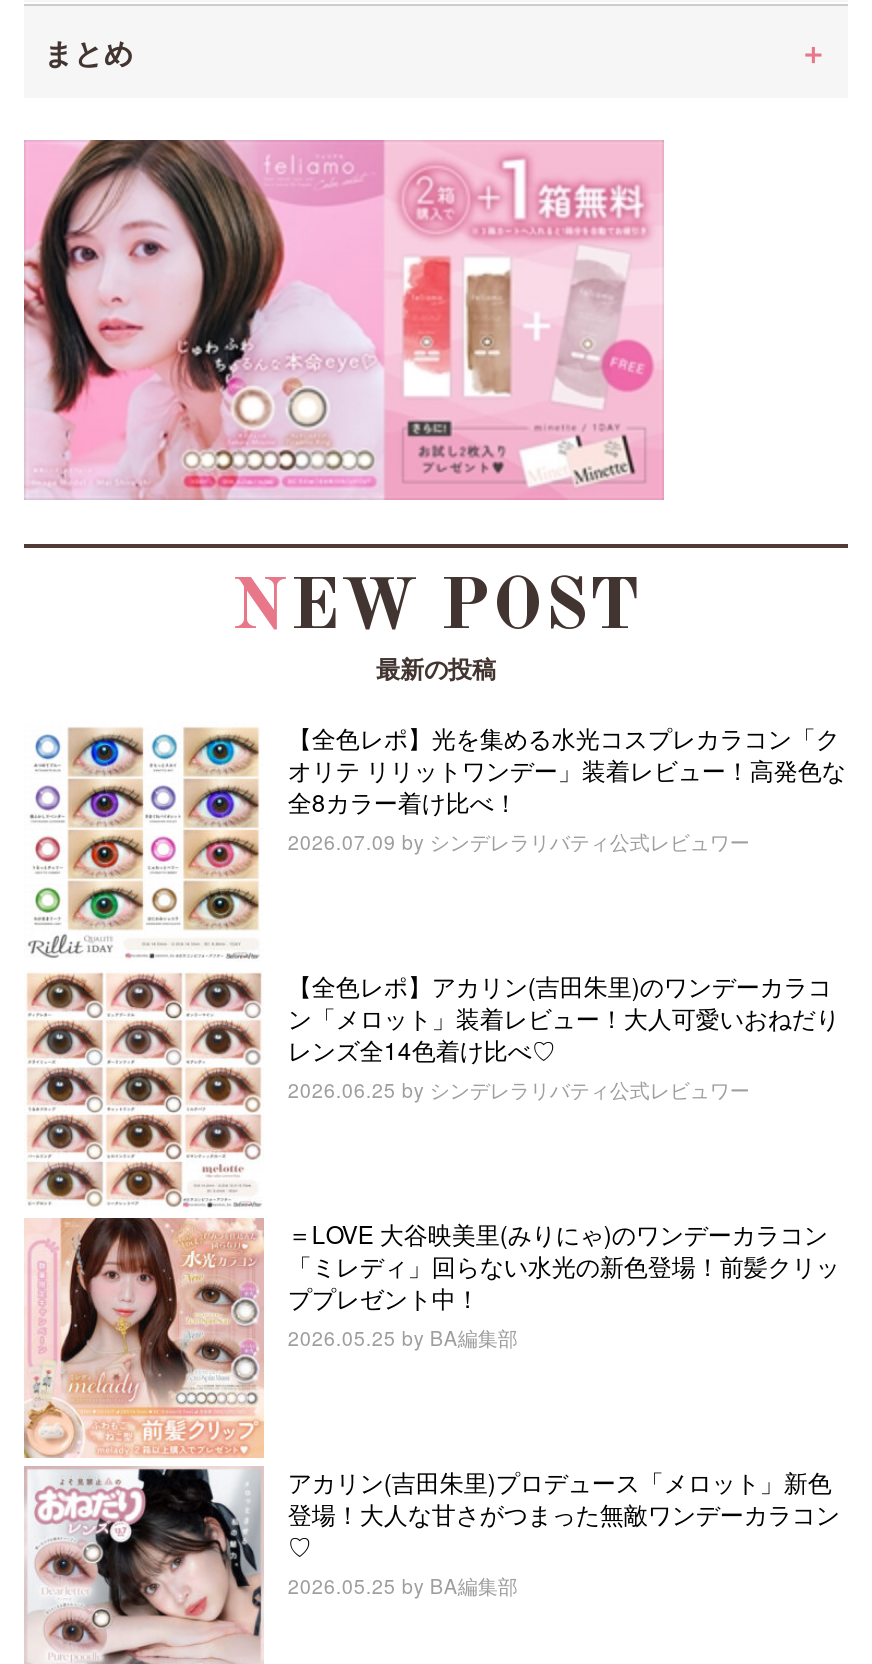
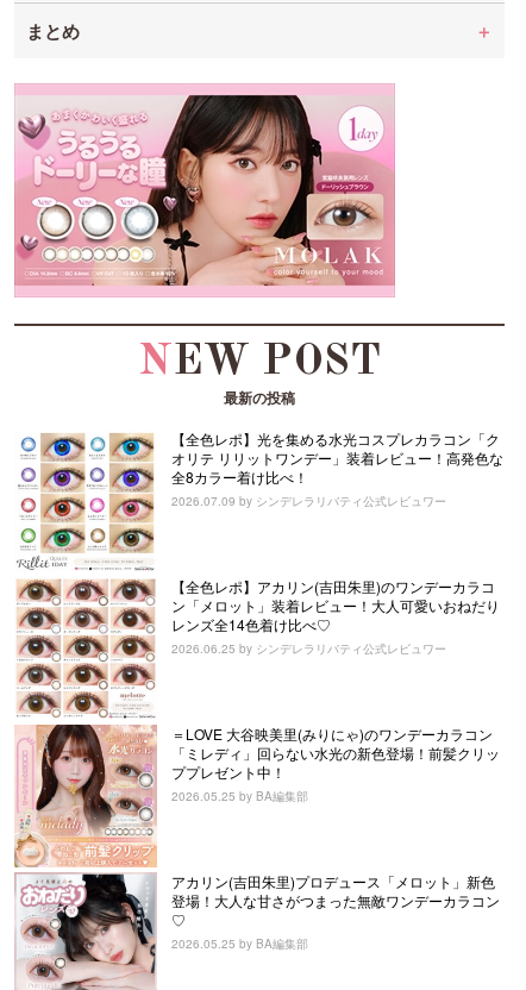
[24,138,662,500] [image] -> [14,83,395,296] [image]

